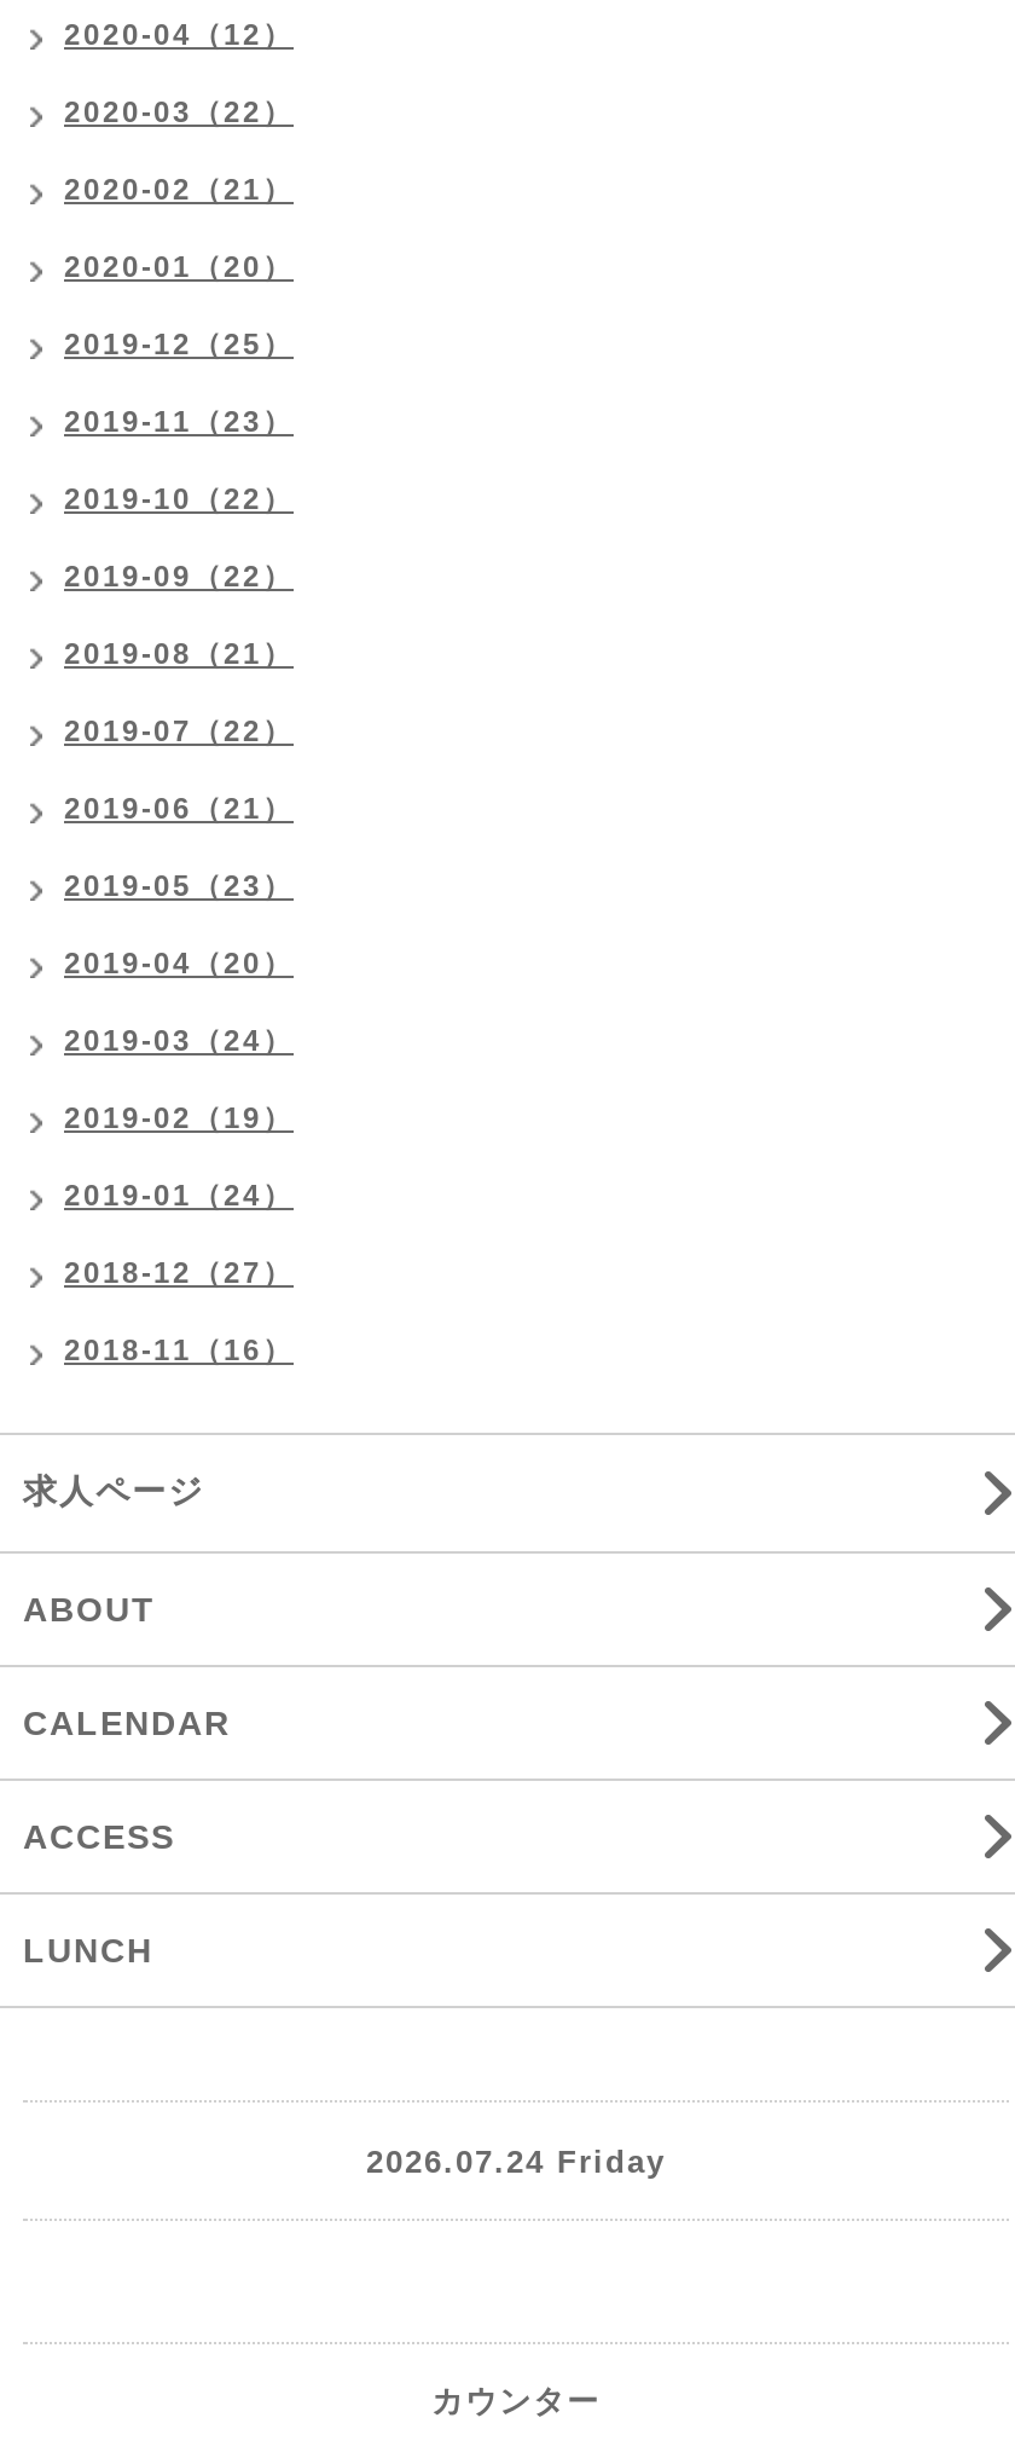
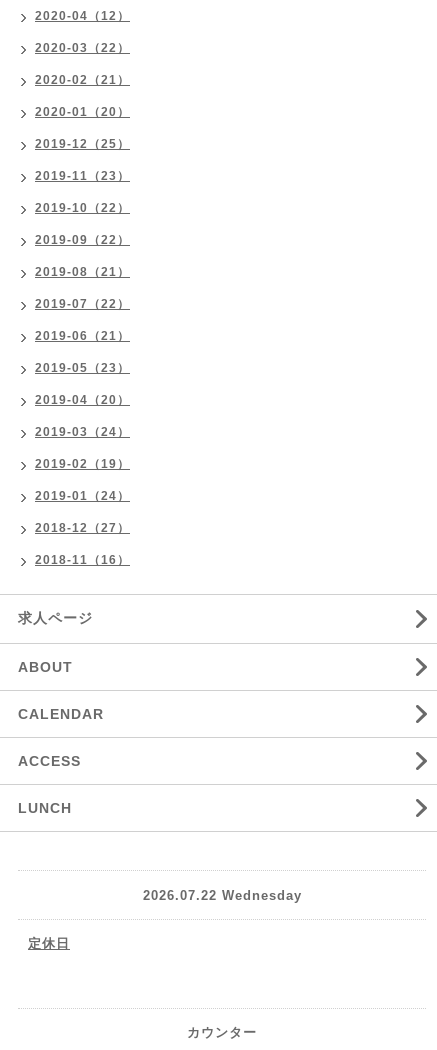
[366,2142,666,2179] 2026.07.24 Friday -> [28,887,301,951] 2026.07.22 Wednesday | 定休日

